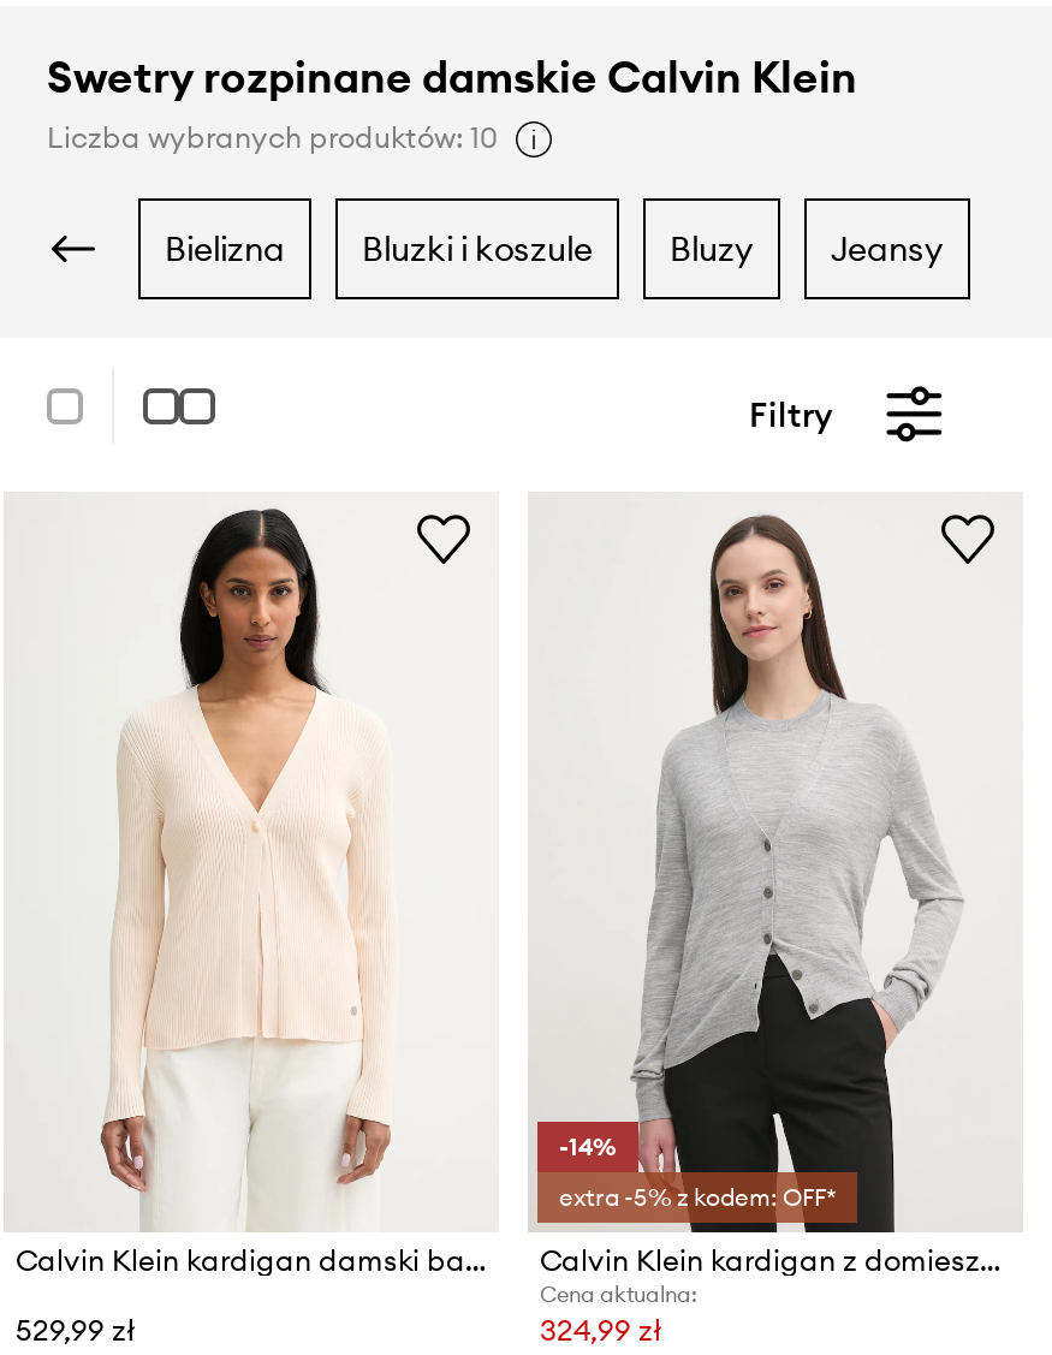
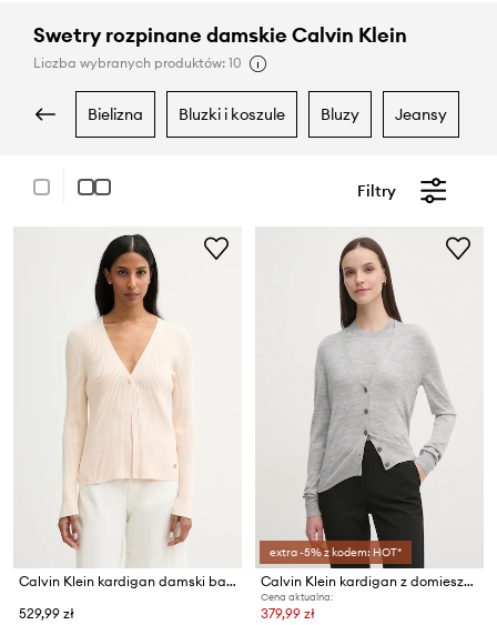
[559,1131,836,1213] -14% | extra -5% z kodem: OFF* -> [270,545,402,560] extra -5% z kodem: HOT*
[540,1312,662,1348] 324,99 zł -> [261,605,315,622] 379,99 zł

